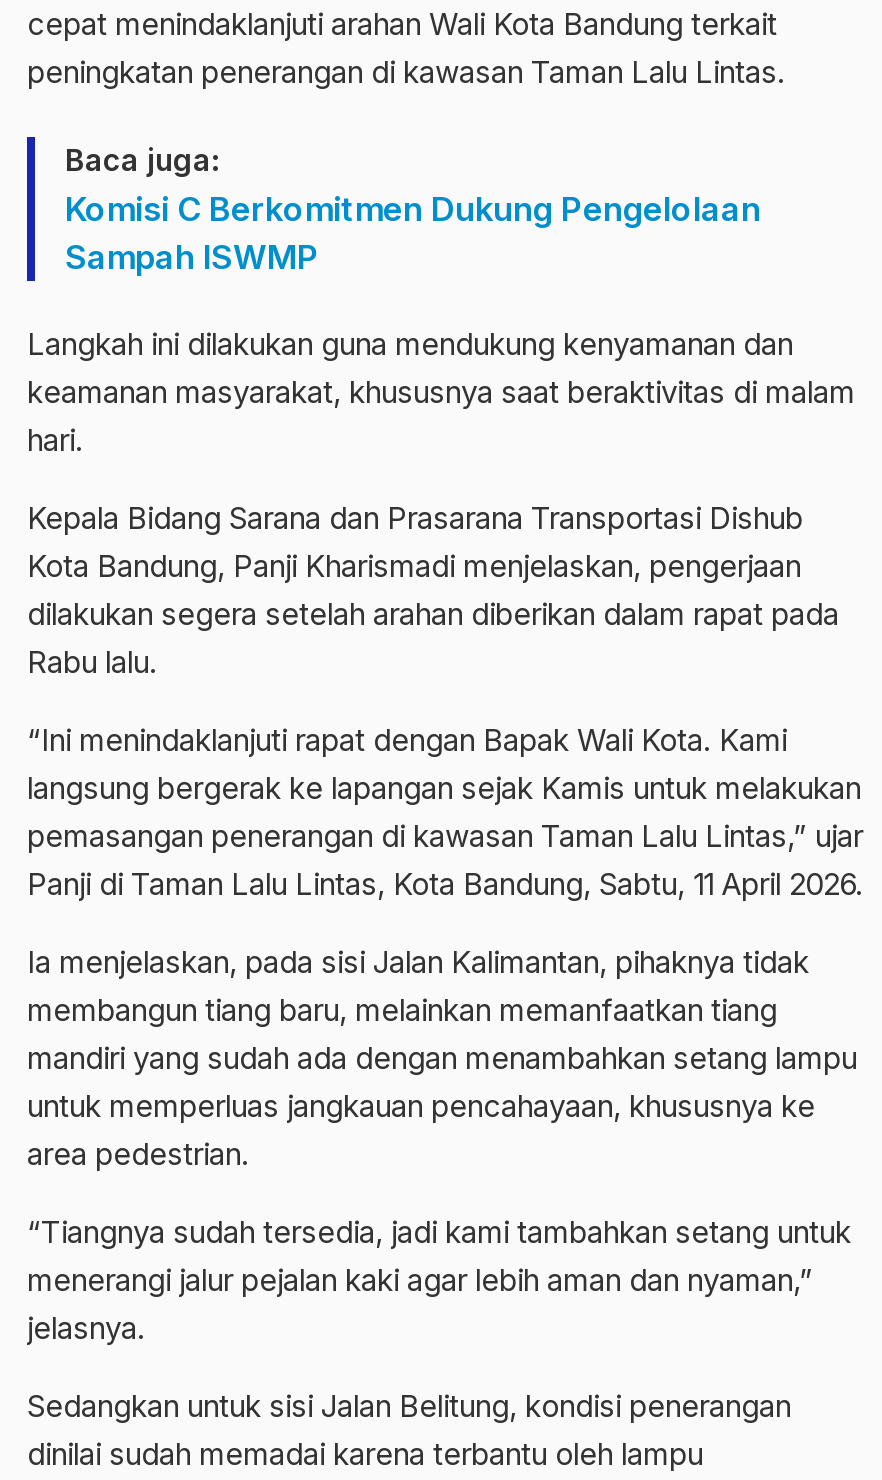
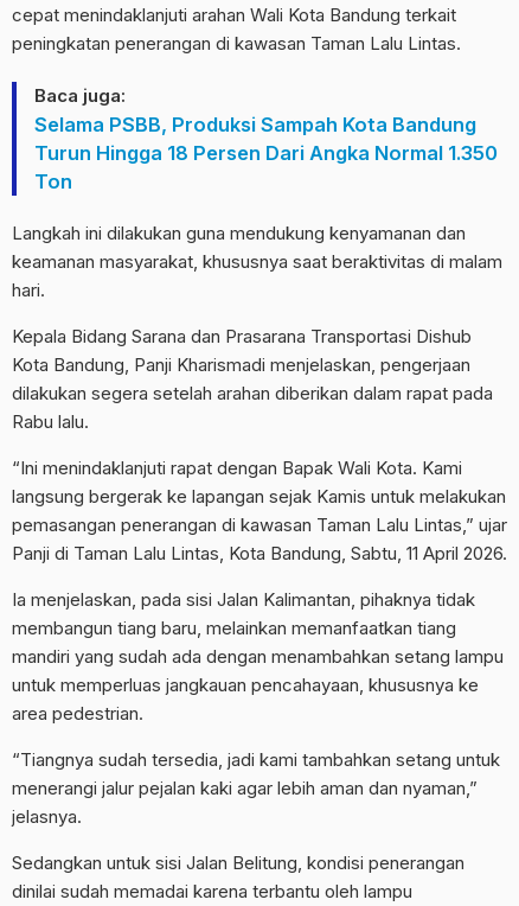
[65,190,761,278] Komisi C Berkomitmen Dukung Pengelolaan | Sampah ISWMP -> [34,113,498,193] Selama PSBB, Produksi Sampah Kota Bandung | Turun Hingga 18 Persen Dari Angka Normal 1.350 | Ton

